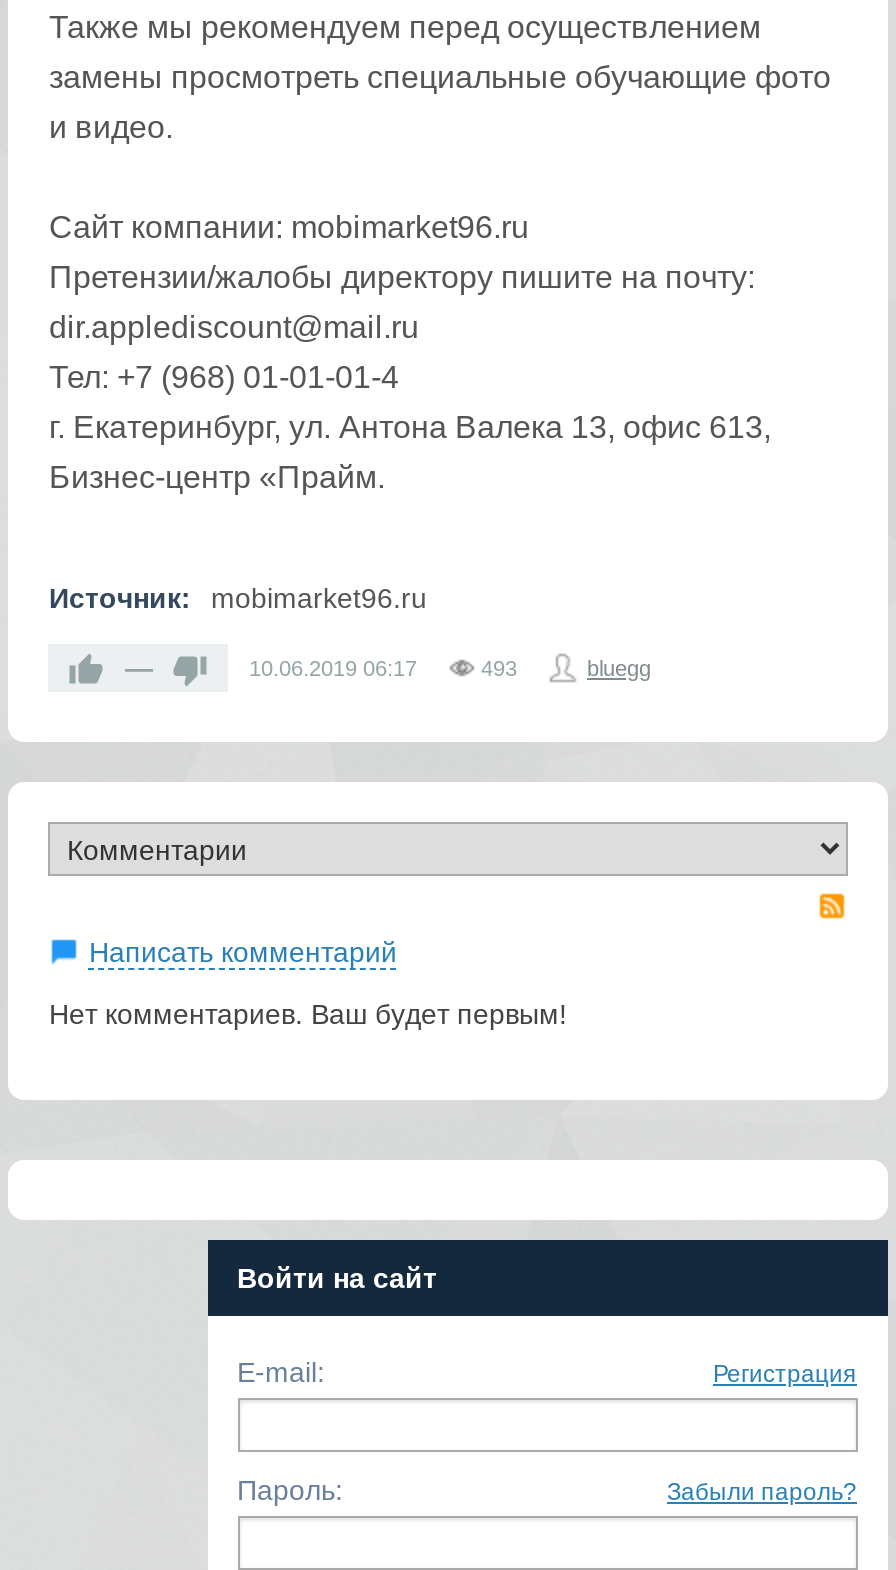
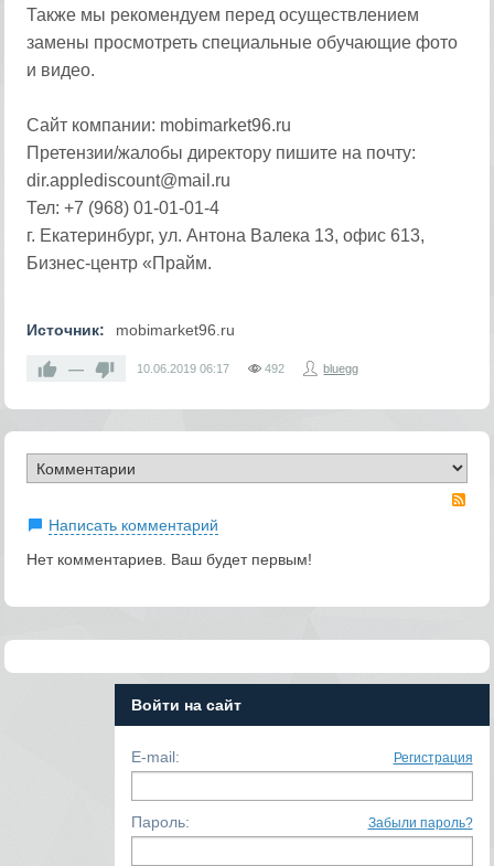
[481,656,517,680] 493 -> [265,362,285,375] 492

